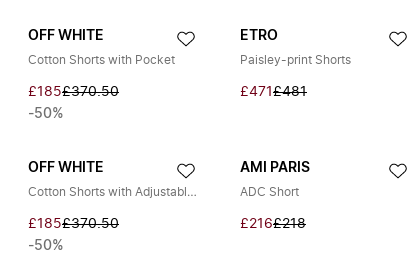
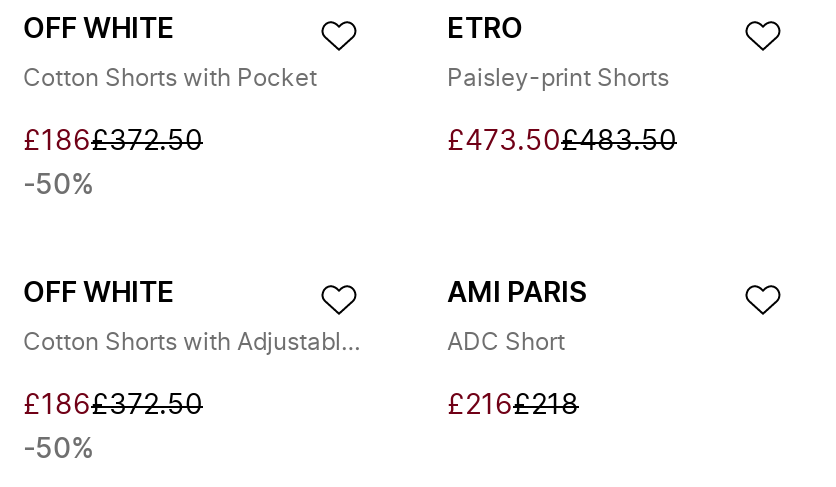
[28,85,119,99] £185£370.50 -> [23,128,203,156] £186£372.50
[240,85,307,99] £471£481 -> [447,128,677,156] £473.50£483.50
[28,217,119,231] £185£370.50 -> [23,392,203,420] £186£372.50

